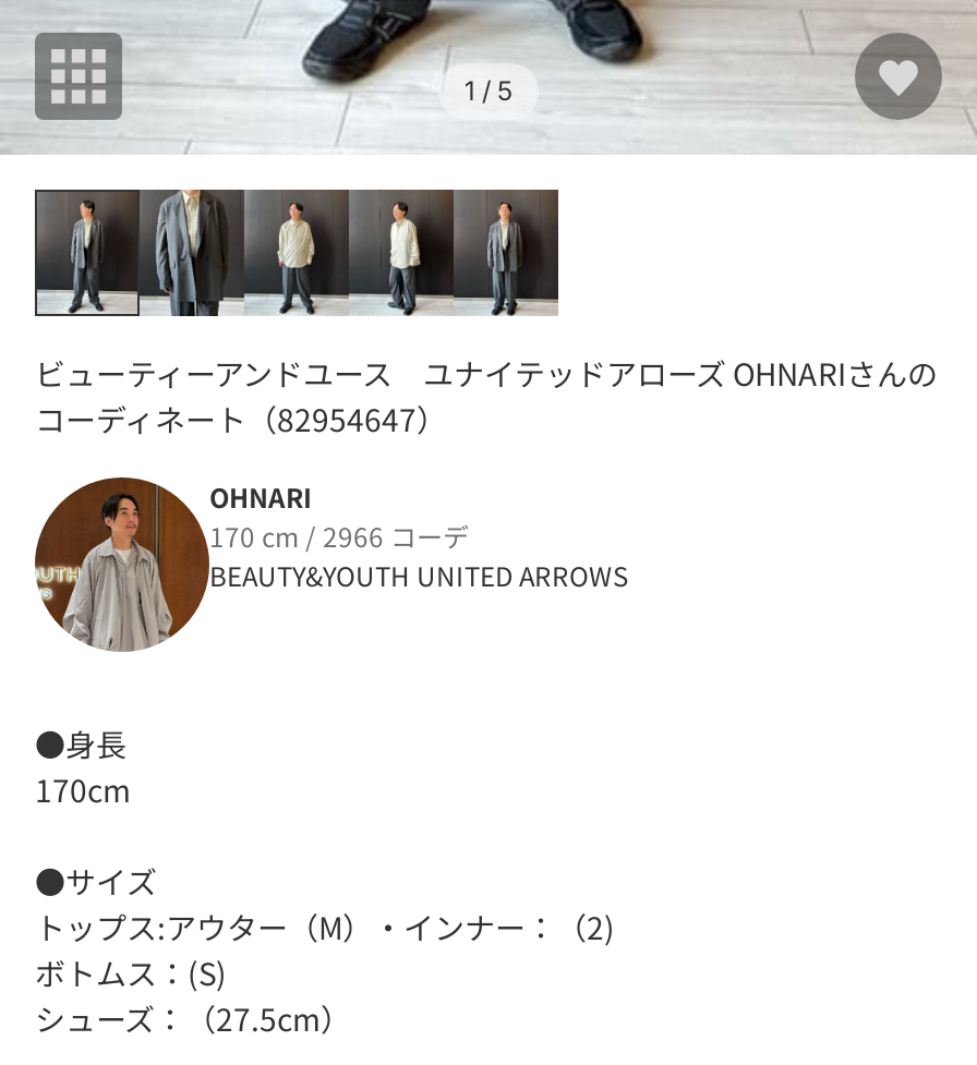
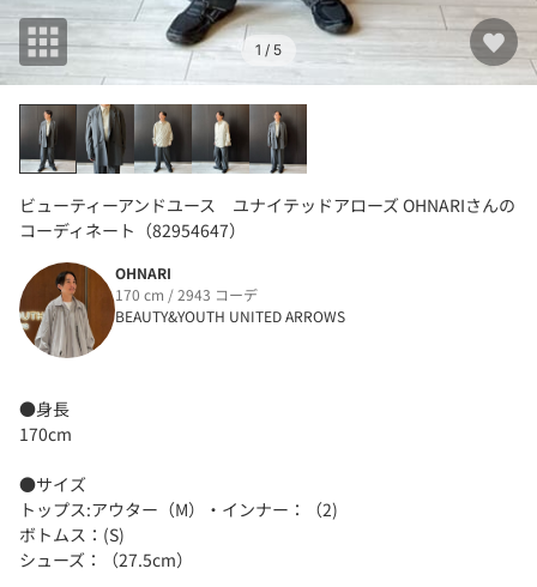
[209,517,469,554] 170 cm / 2966 コーデ -> [115,284,258,304] 170 cm / 2943 コーデ

